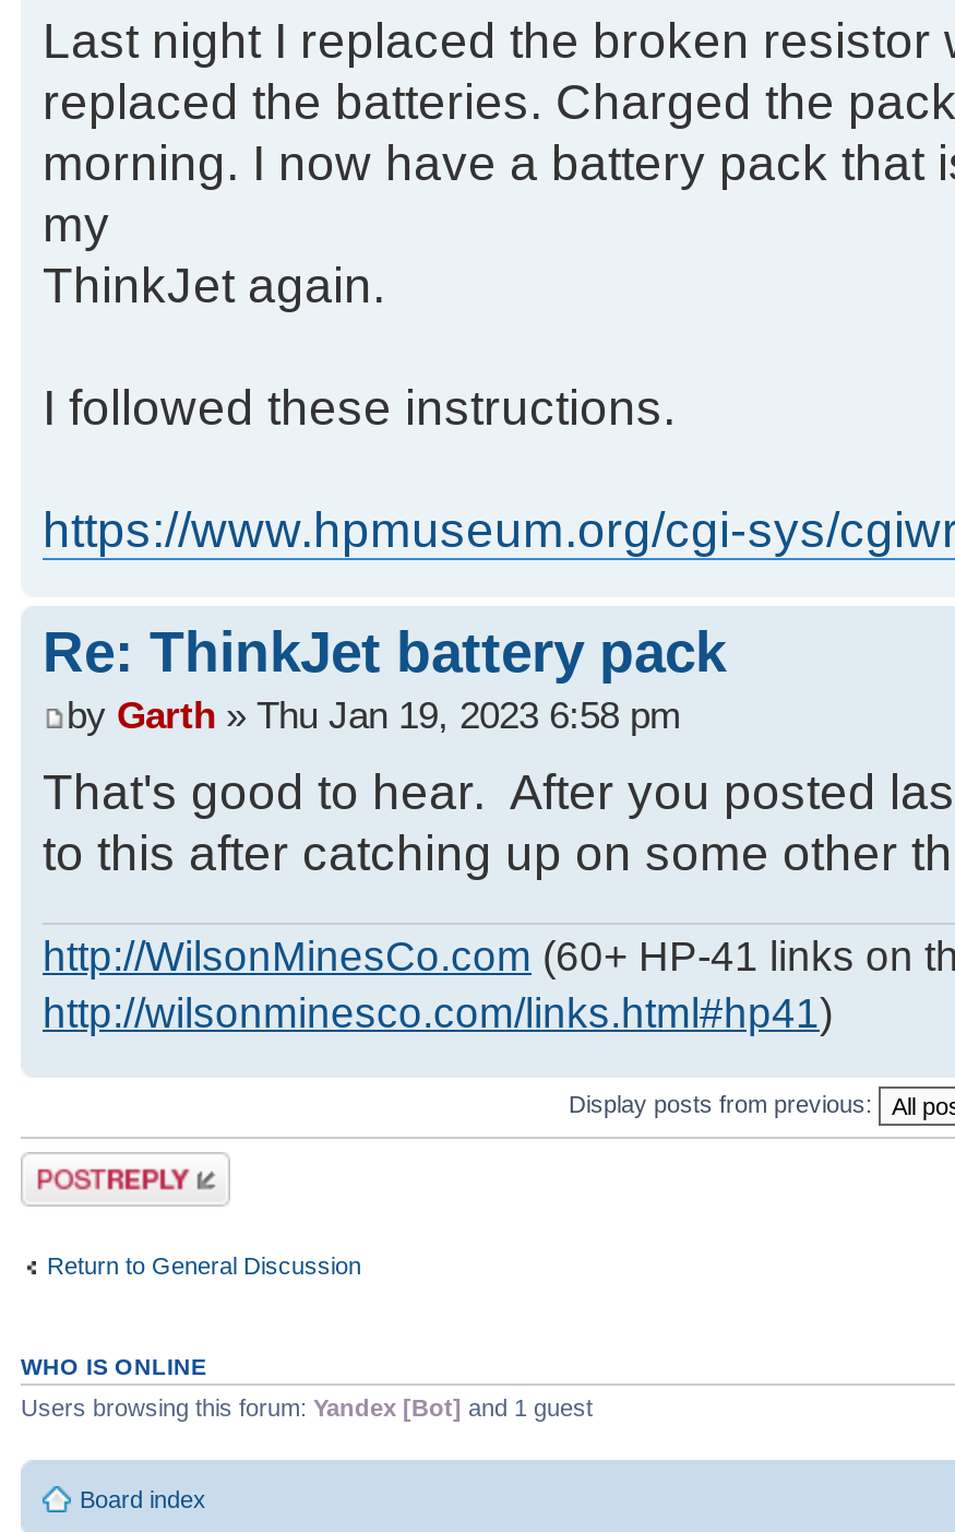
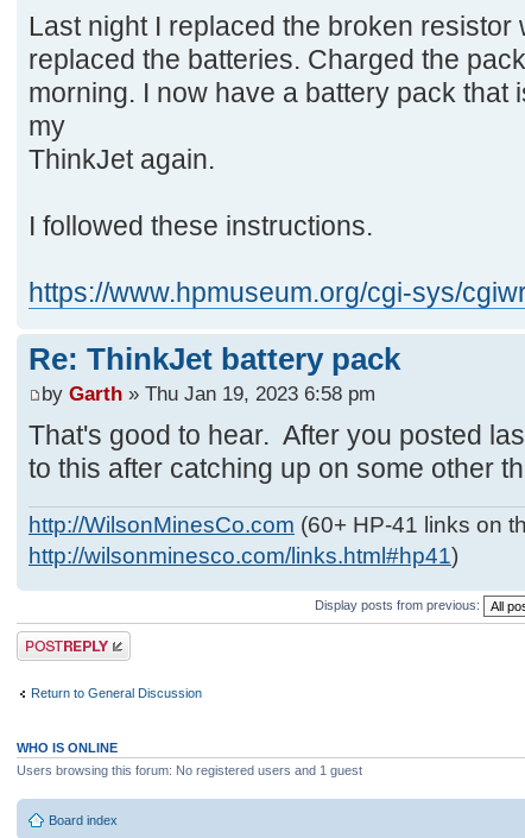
[21,1395,593,1421] Users browsing this forum: Yandex [Bot] and 1 guest -> [17,763,362,778] Users browsing this forum: No registered users and 1 guest

